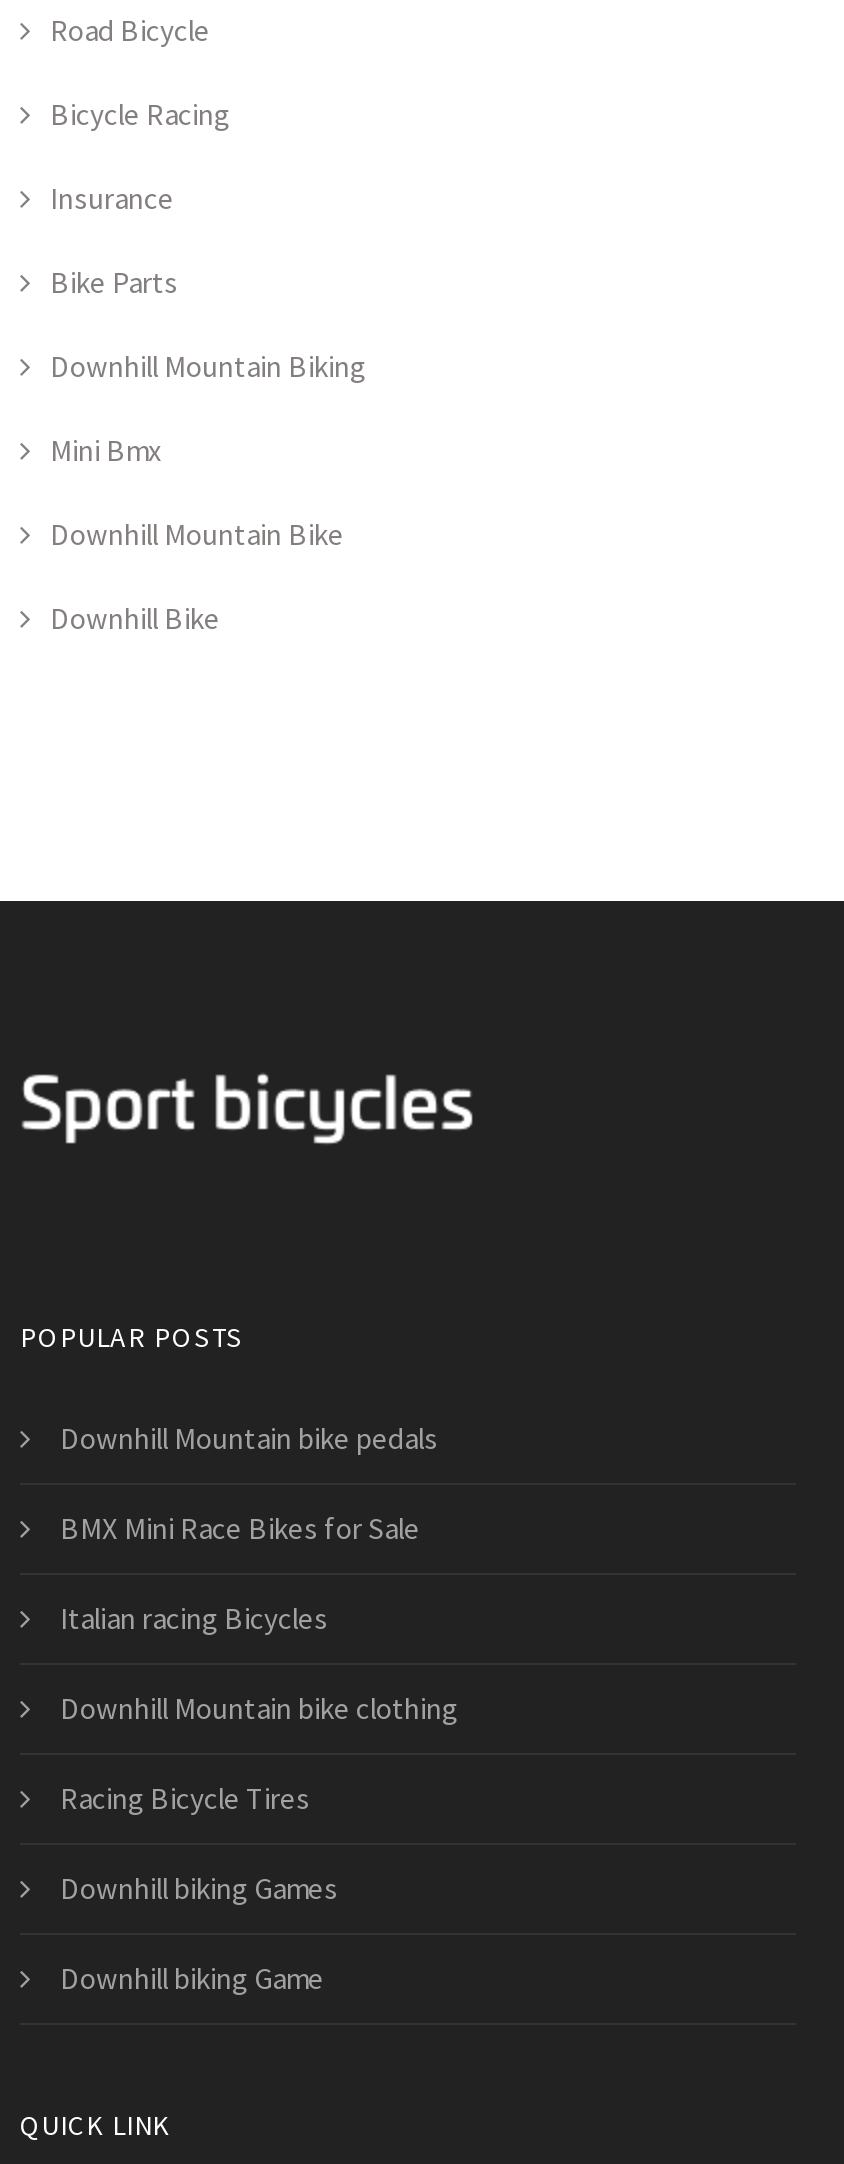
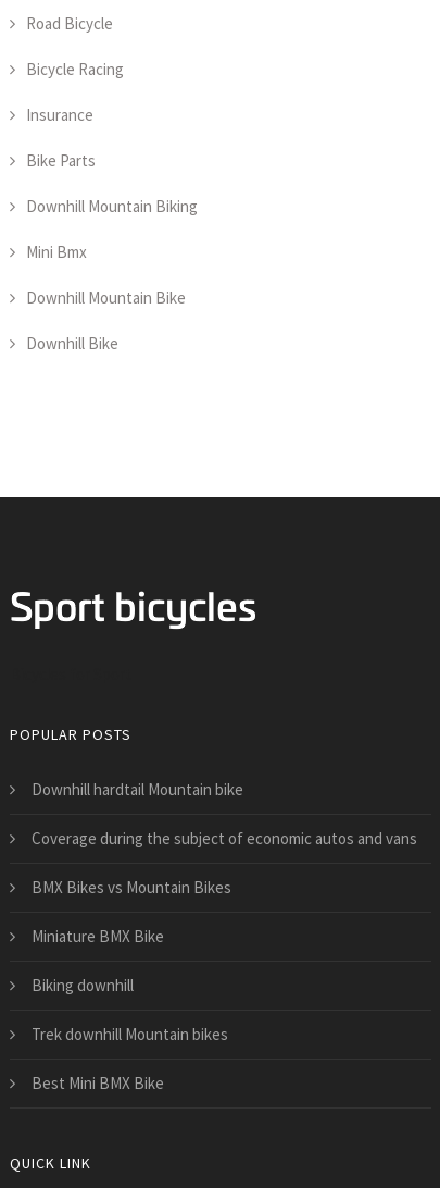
[60,1420,438,1458] Downhill Mountain bike pedals -> [32,779,243,800] Downhill hardtail Mountain bike
[60,1510,420,1548] BMX Mini Race Bikes for Sale -> [32,828,417,849] Coverage during the subject of economic autos and vans
[60,1600,328,1638] Italian racing Bicycles -> [32,877,231,898] BMX Bikes vs Mountain Bikes
[60,1690,458,1728] Downhill Mountain bike clothing -> [32,926,164,947] Miniature BMX Bike
[60,1780,310,1818] Racing Bicycle Tires -> [32,975,134,996] Biking downhill
[60,1870,338,1908] Downhill biking Games -> [32,1024,228,1045] Trek downhill Mountain bikes
[60,1960,324,1998] Downhill biking Game -> [32,1073,164,1094] Best Mini BMX Bike

